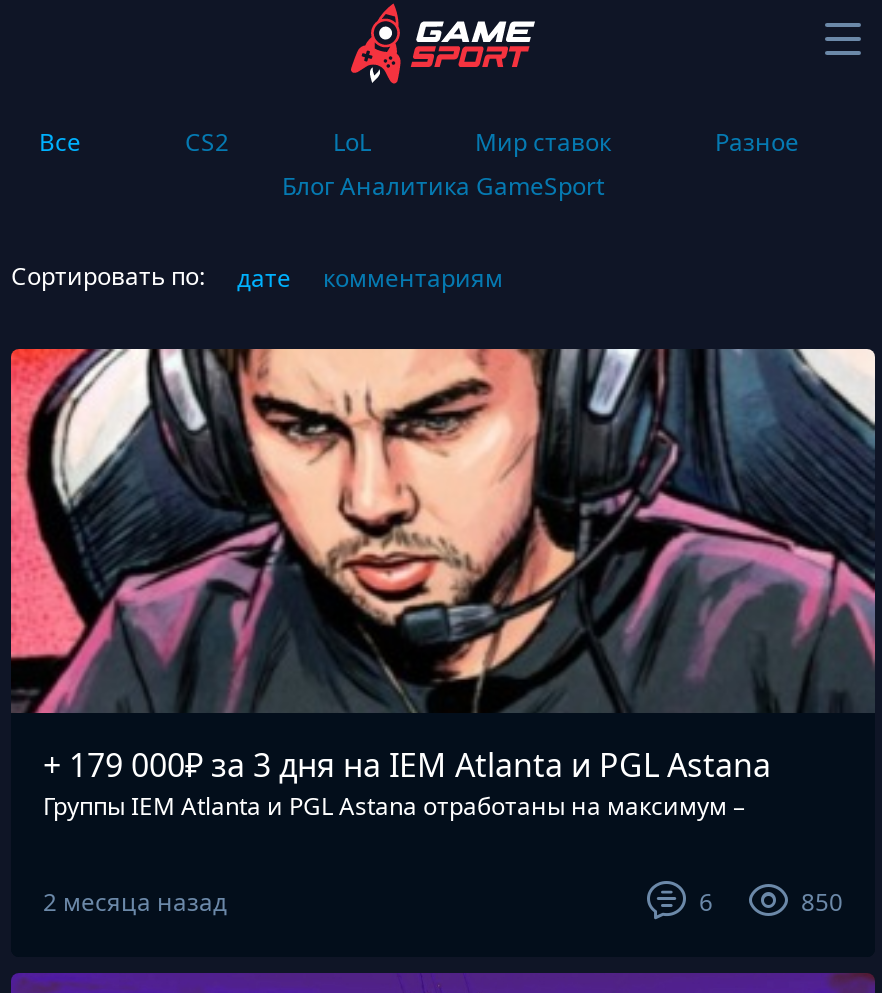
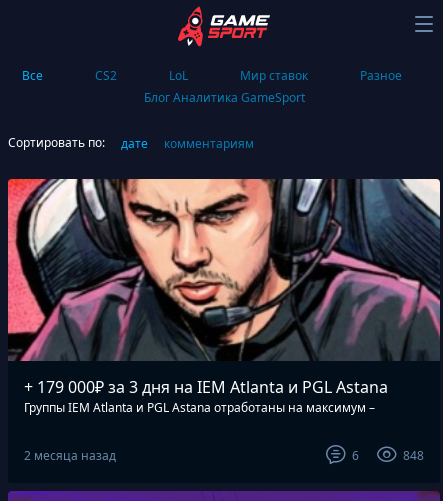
[801,884,843,918] 850 -> [403,446,424,463] 848

